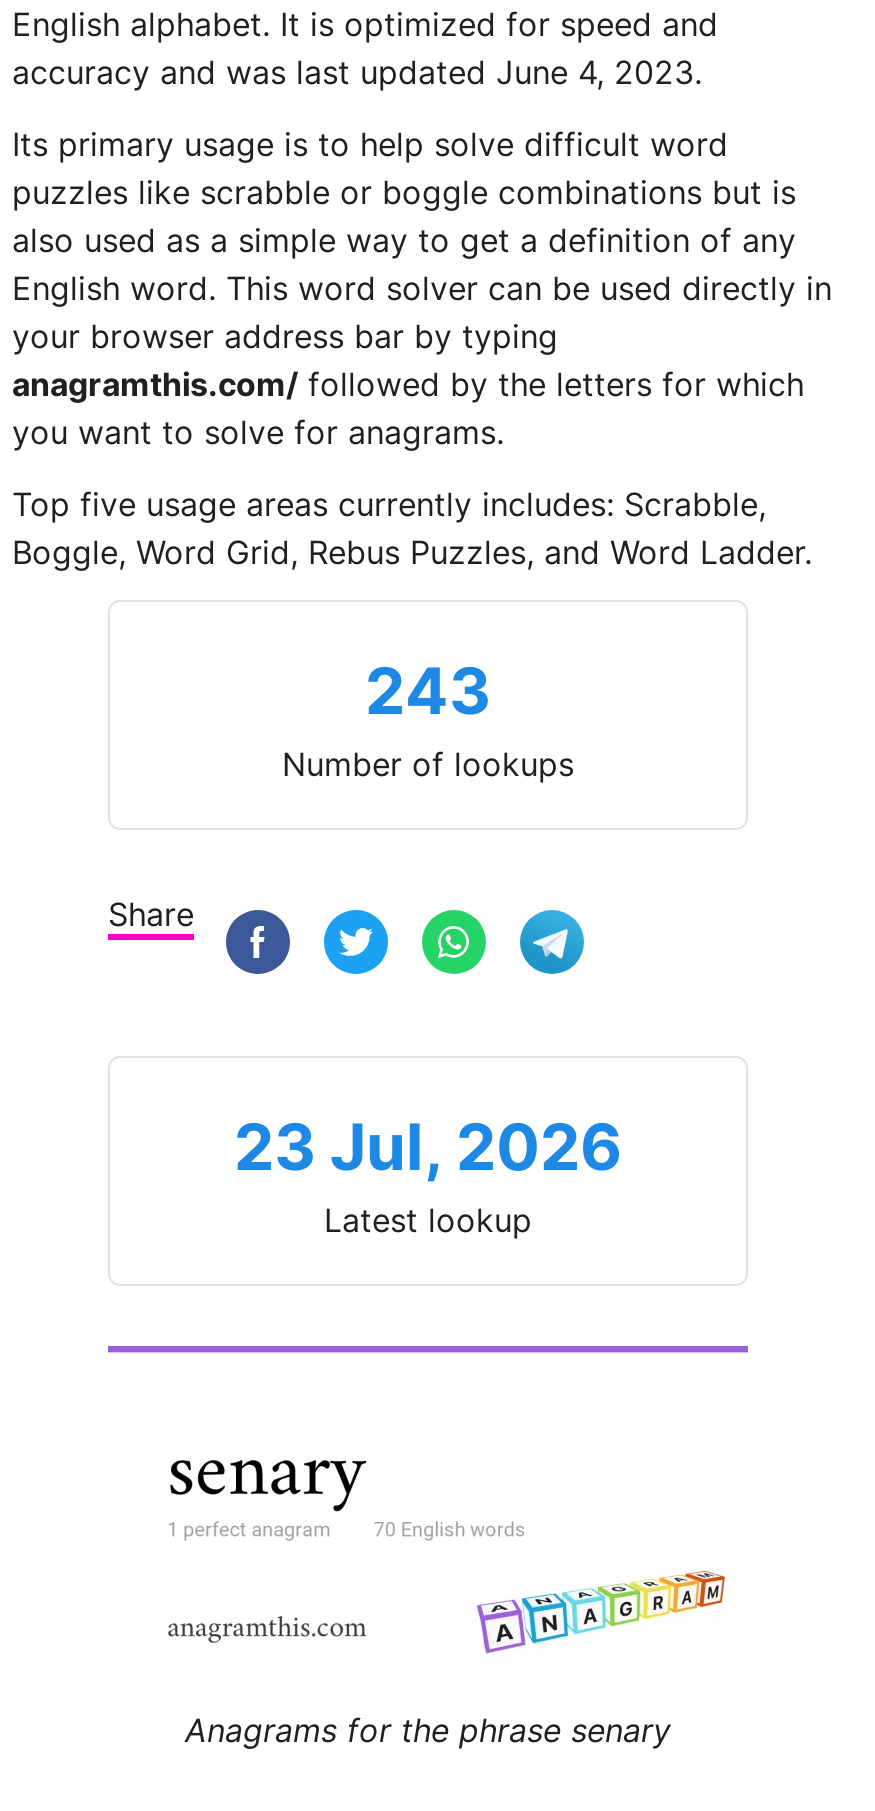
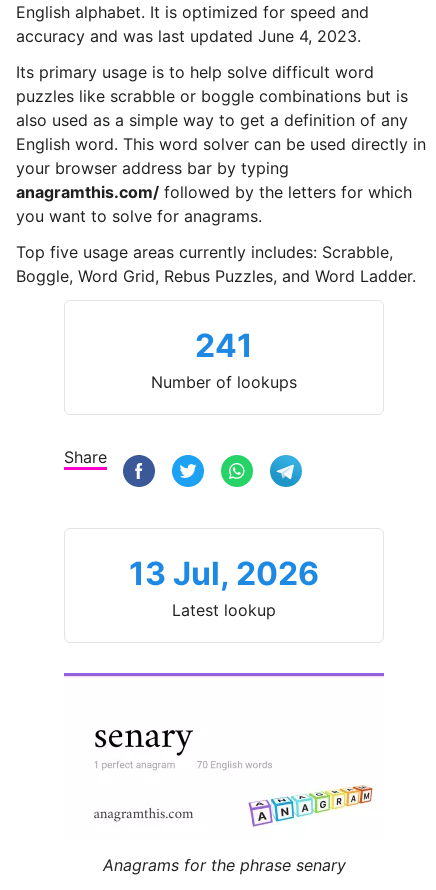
[365,652,491,730] 243 -> [195,326,253,365] 241
[234,1108,622,1186] 23 Jul, 2026 -> [129,554,319,593] 13 Jul, 2026

